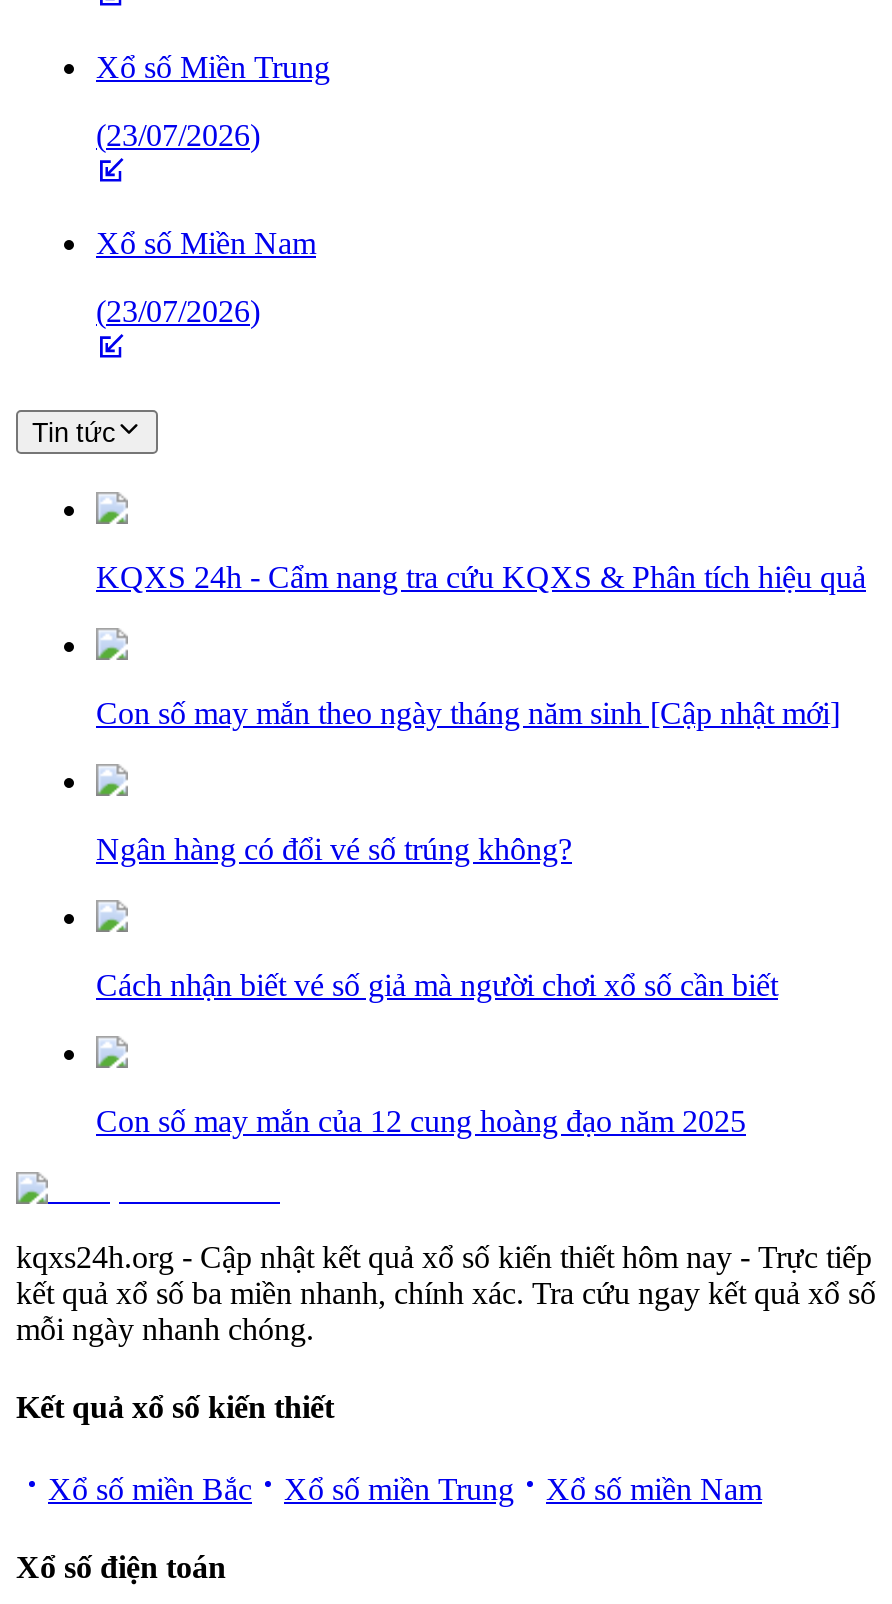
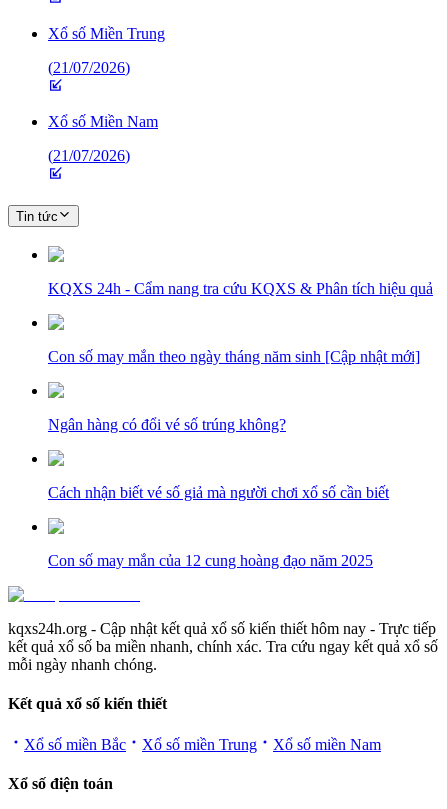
[96,118,260,152] (23/07/2026) -> [48,59,130,76] (21/07/2026)
[96,294,260,328] (23/07/2026) -> [48,147,130,164] (21/07/2026)

